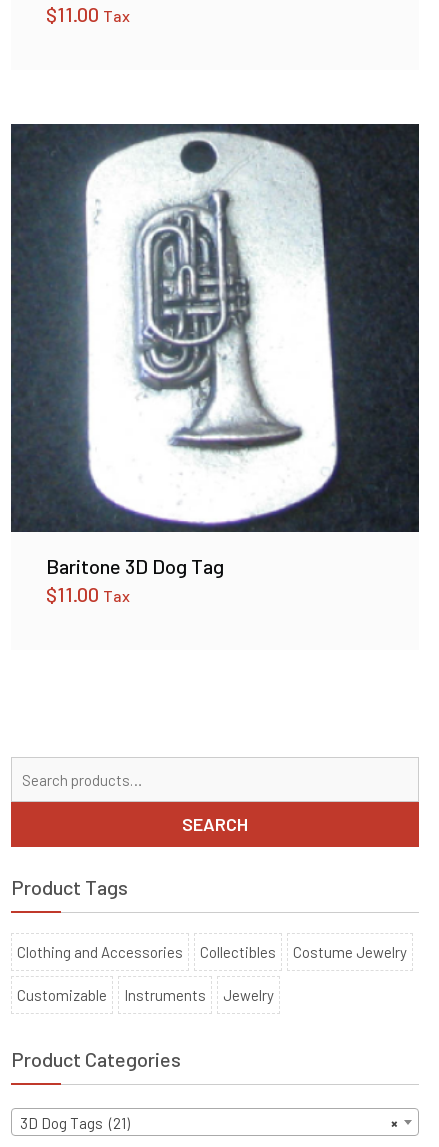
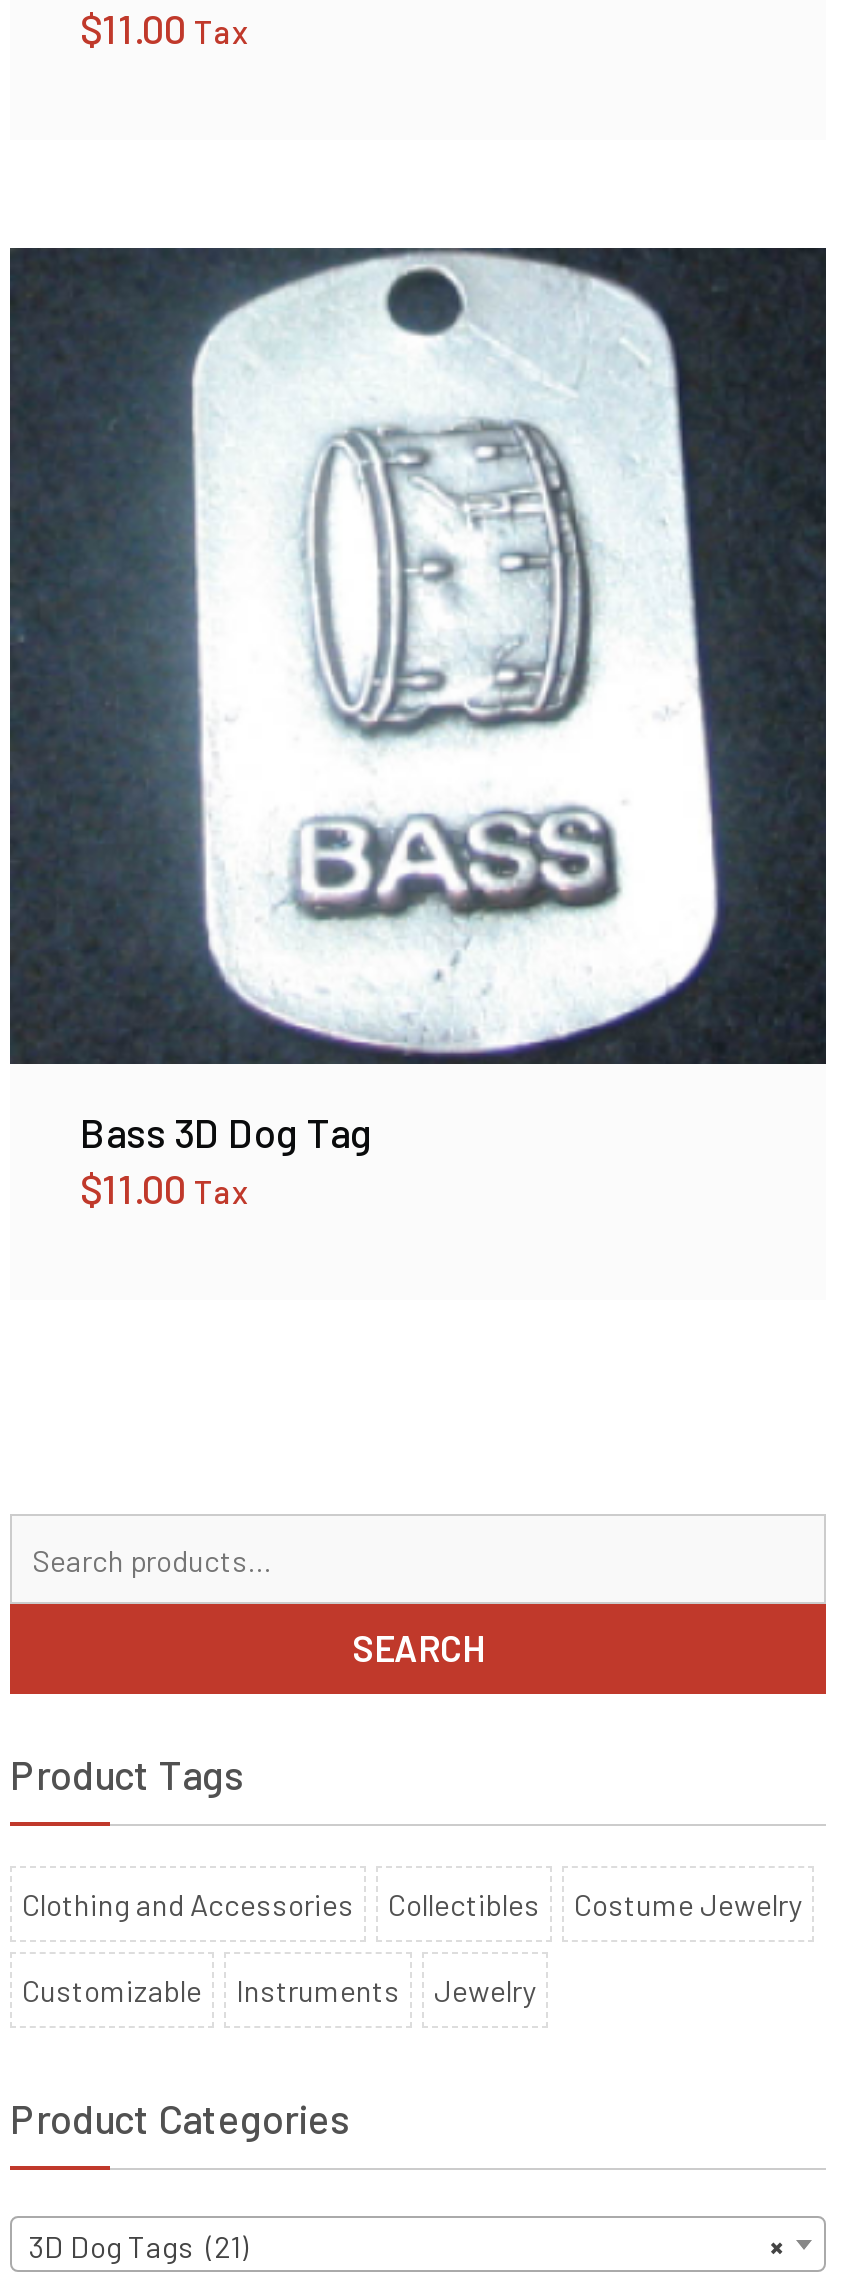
[46,125,390,578] [image] | Baritone 3D Dog Tag -> [80,248,768,1156] [image] | Bass 3D Dog Tag

